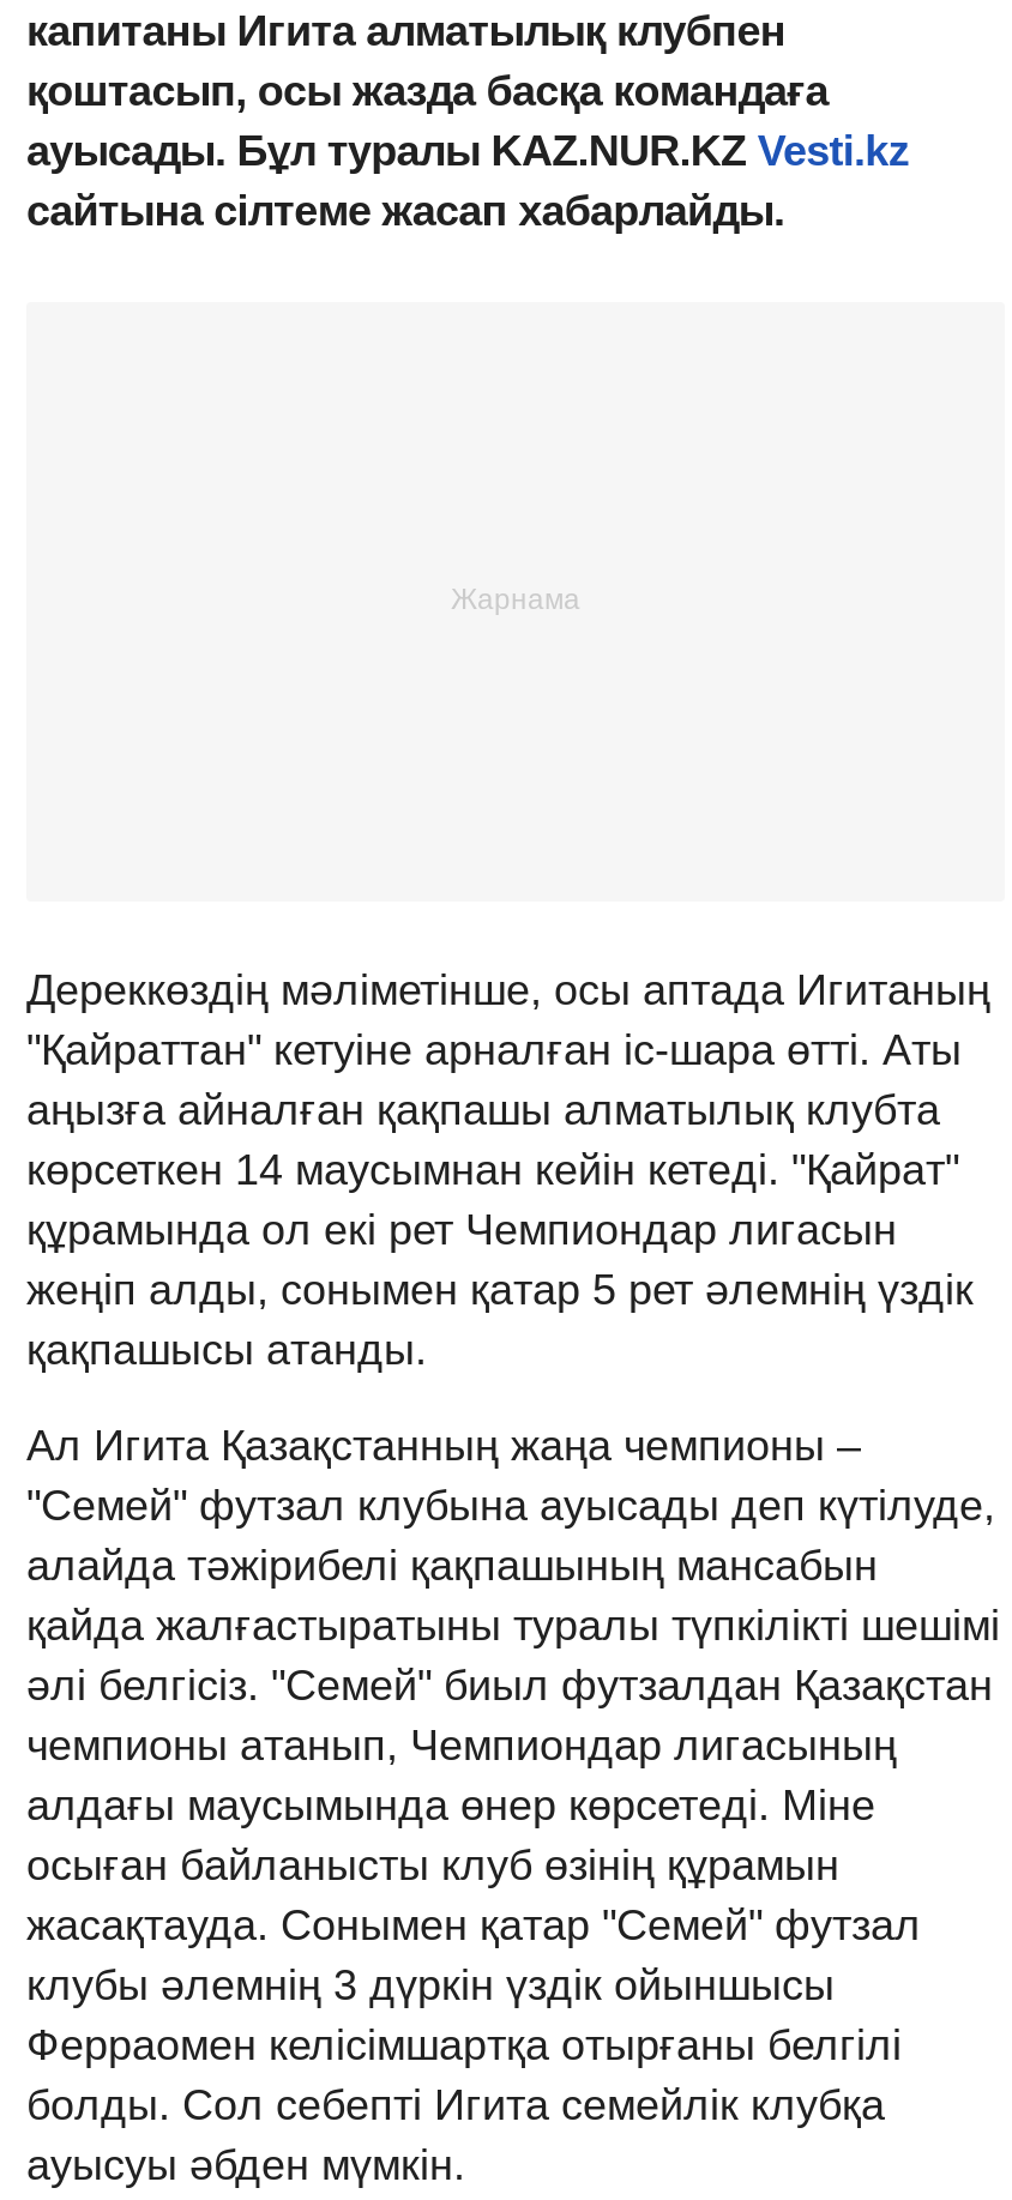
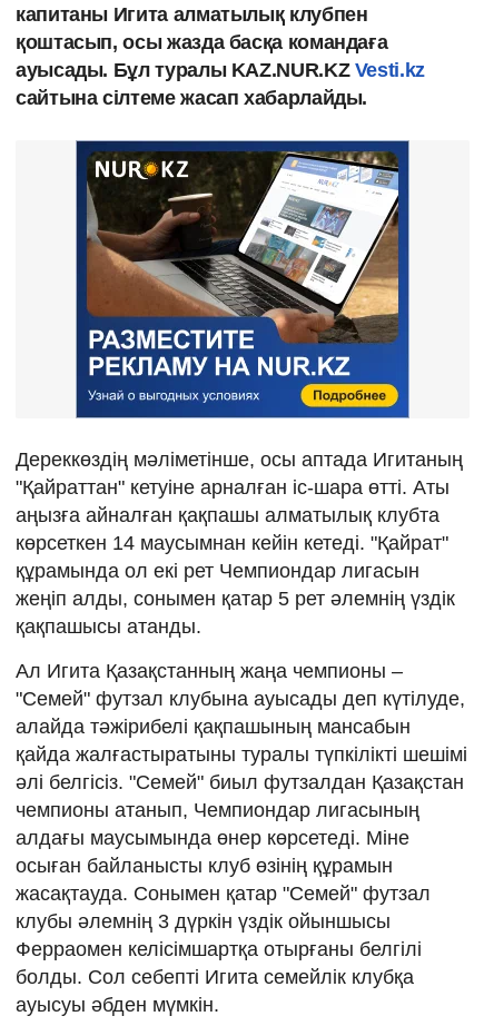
none -> [75,139,411,420] [image]

